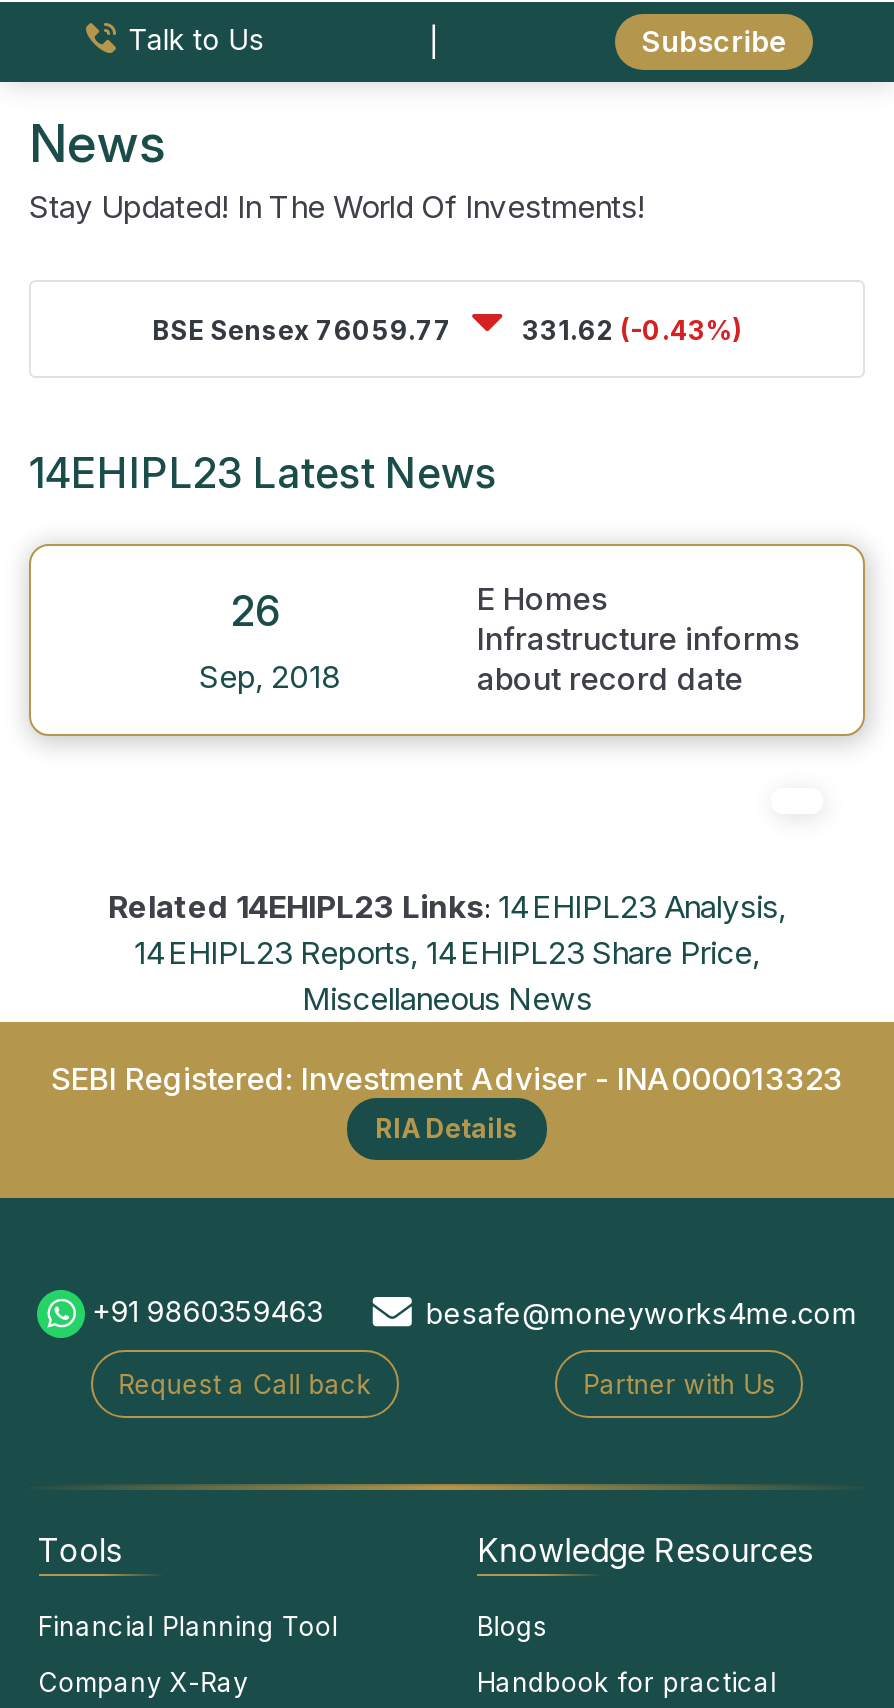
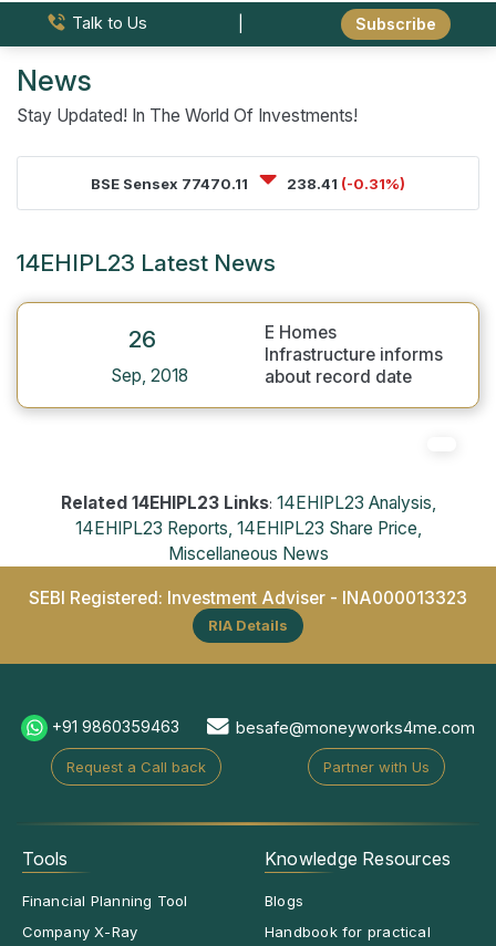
[152,313,458,345] BSE Sensex 76059.77 -> [91,174,251,192] BSE Sensex 77470.11
[522,313,742,345] 331.62 (-0.43%) -> [287,174,405,192] 238.41 (-0.31%)

